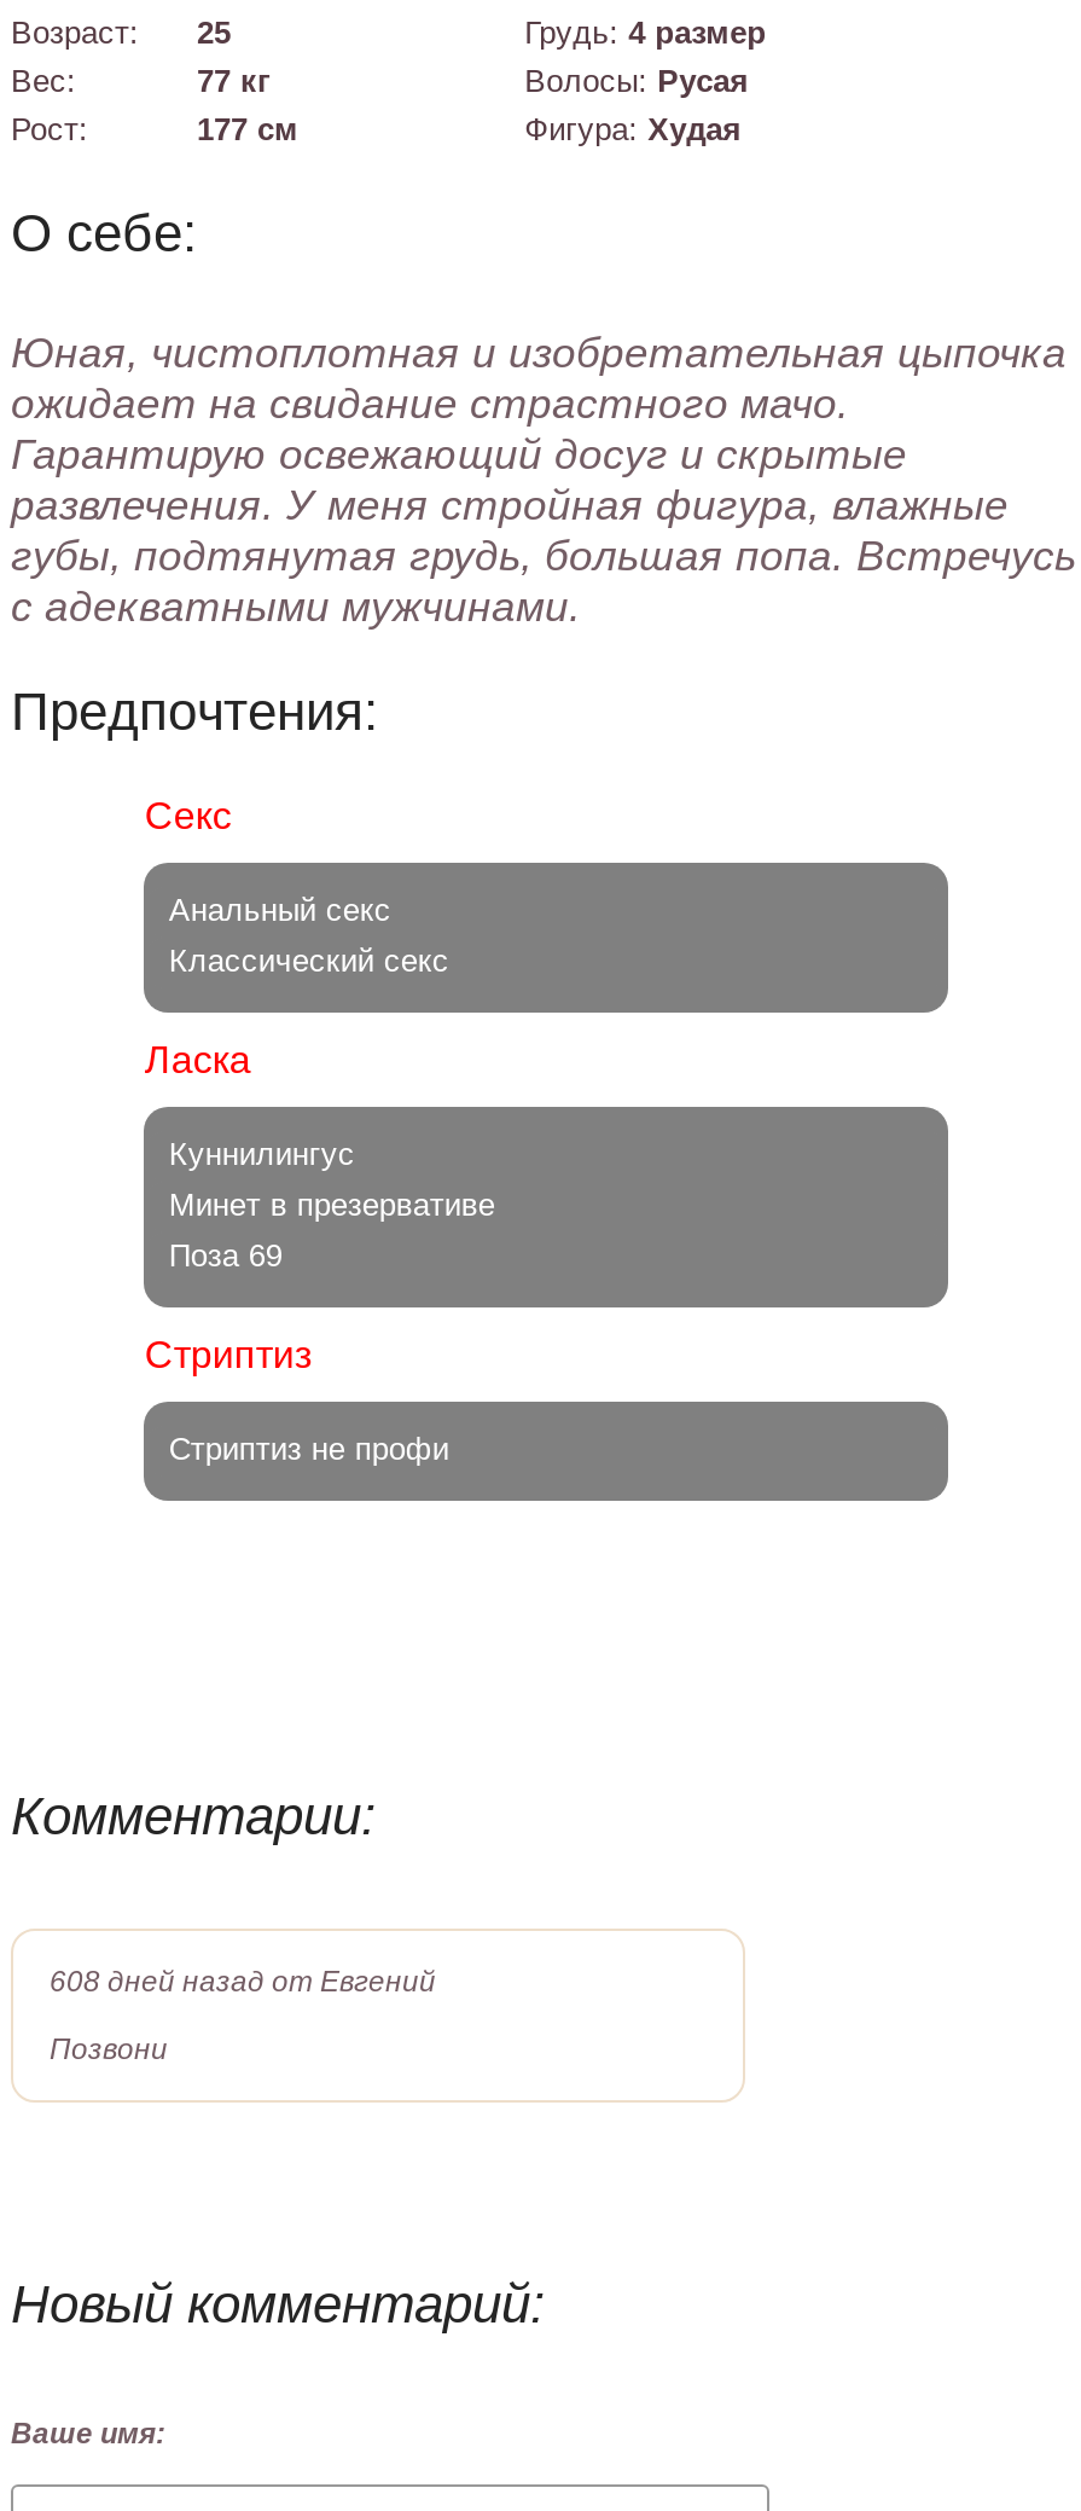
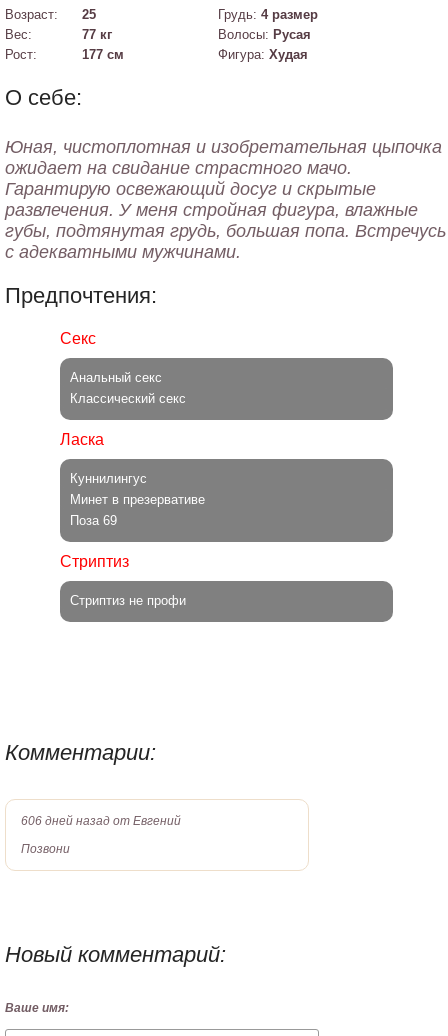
[50,1964,436,1997] 608 дней назад от Евгений -> [21,813,181,827] 606 дней назад от Евгений

